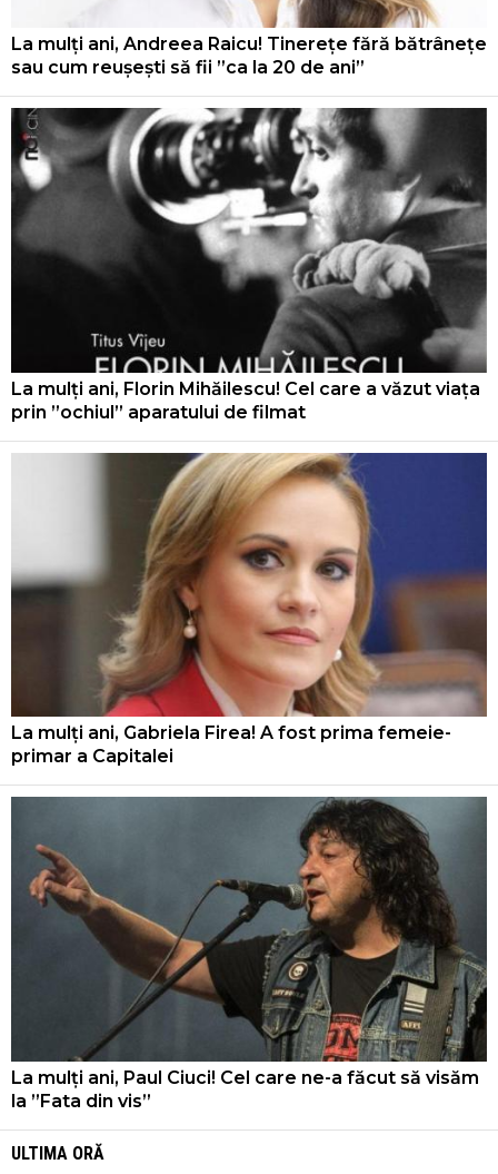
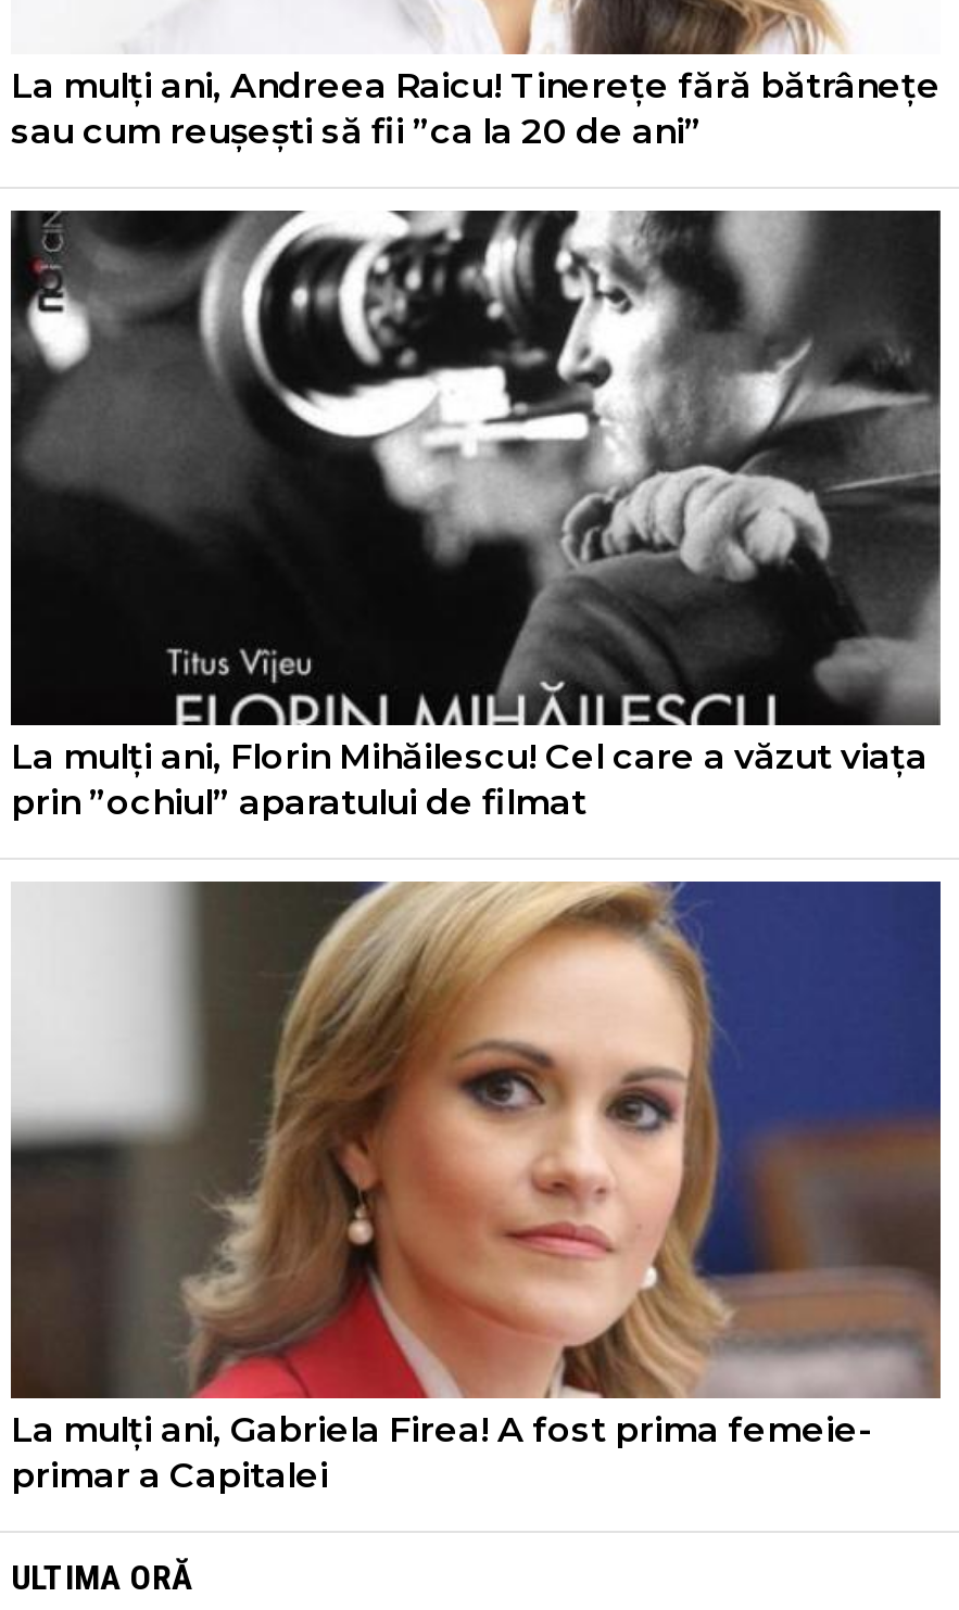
[10,796,488,1112] [image] | La mulți ani, Paul Ciuci! Cel care ne-a făcut să visăm | la ”Fata din vis” -> none

